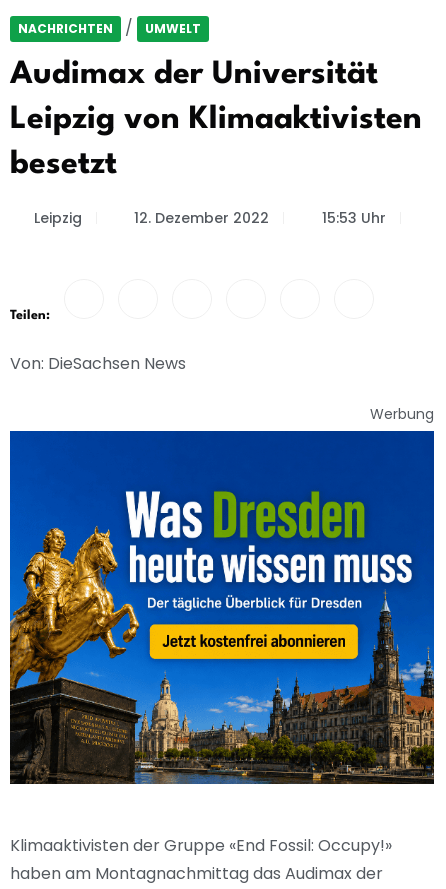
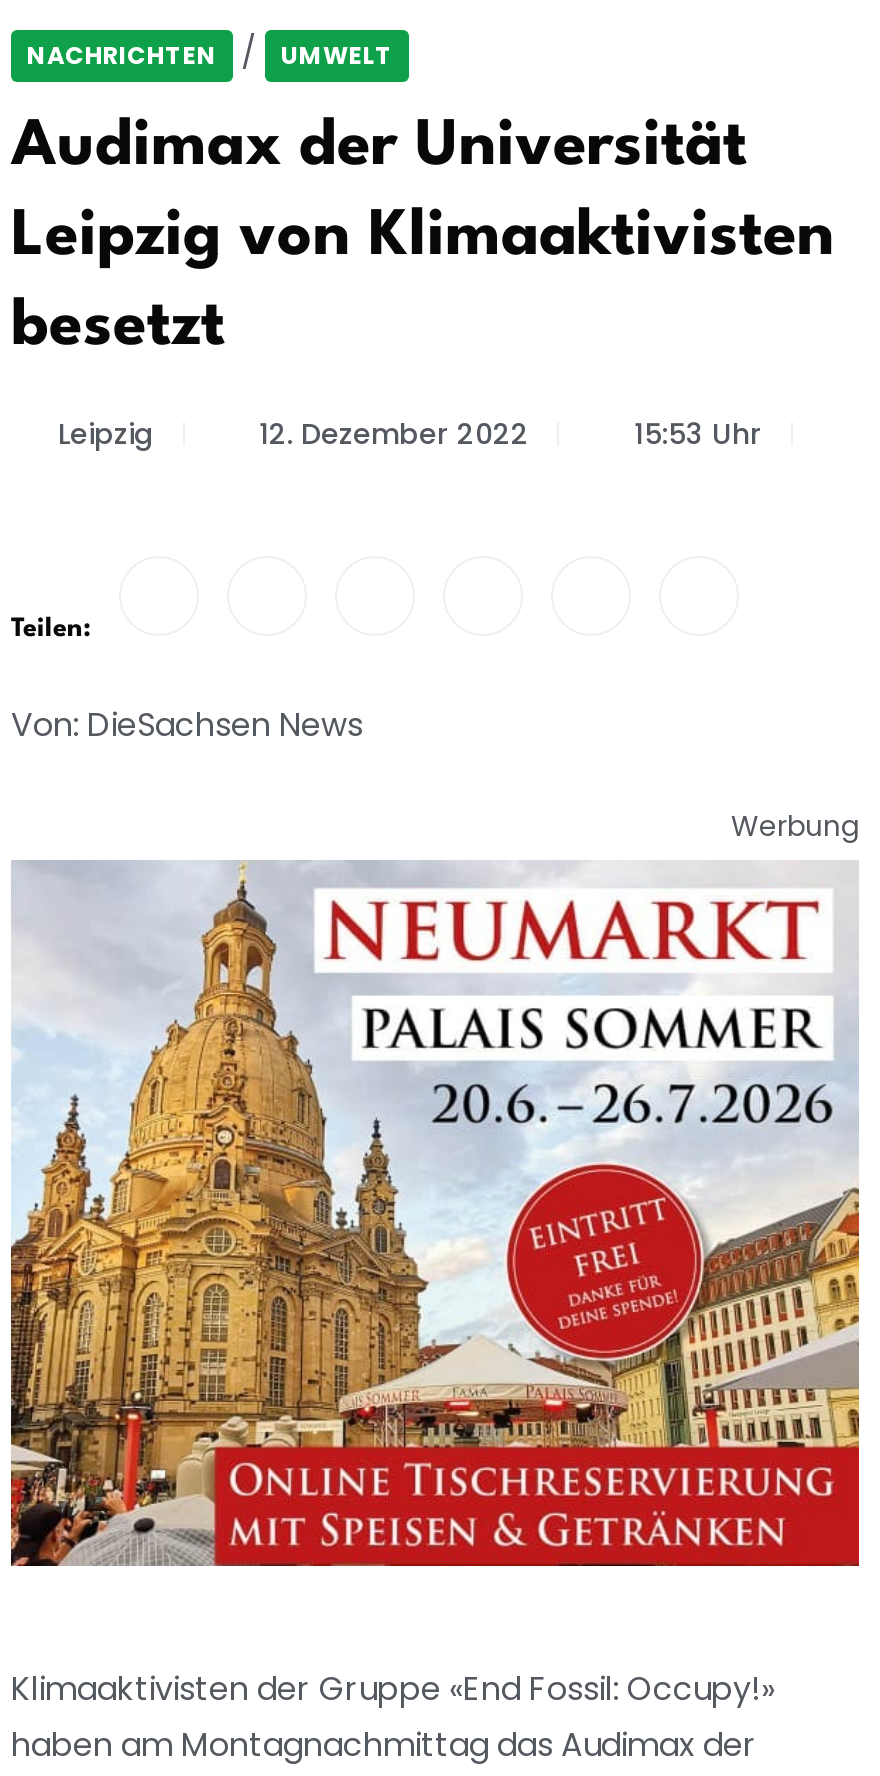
[9,430,435,785] [image] -> [9,860,861,1568] [image]

